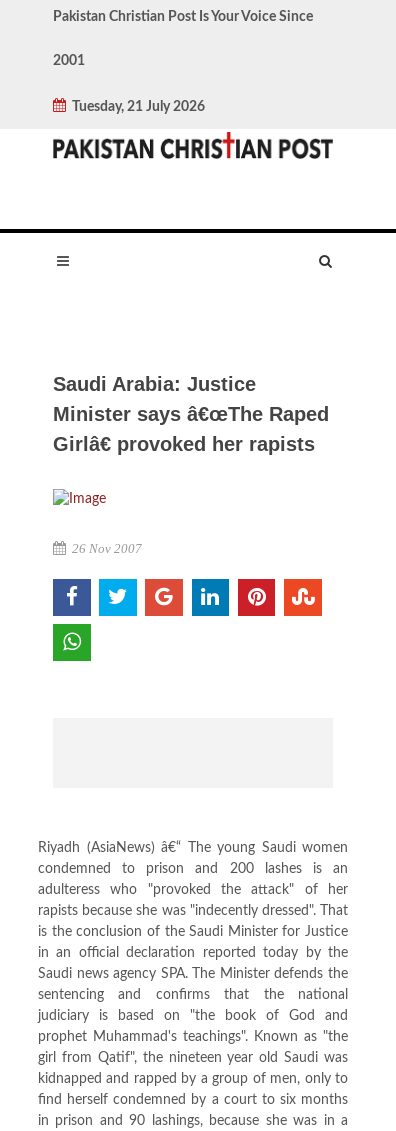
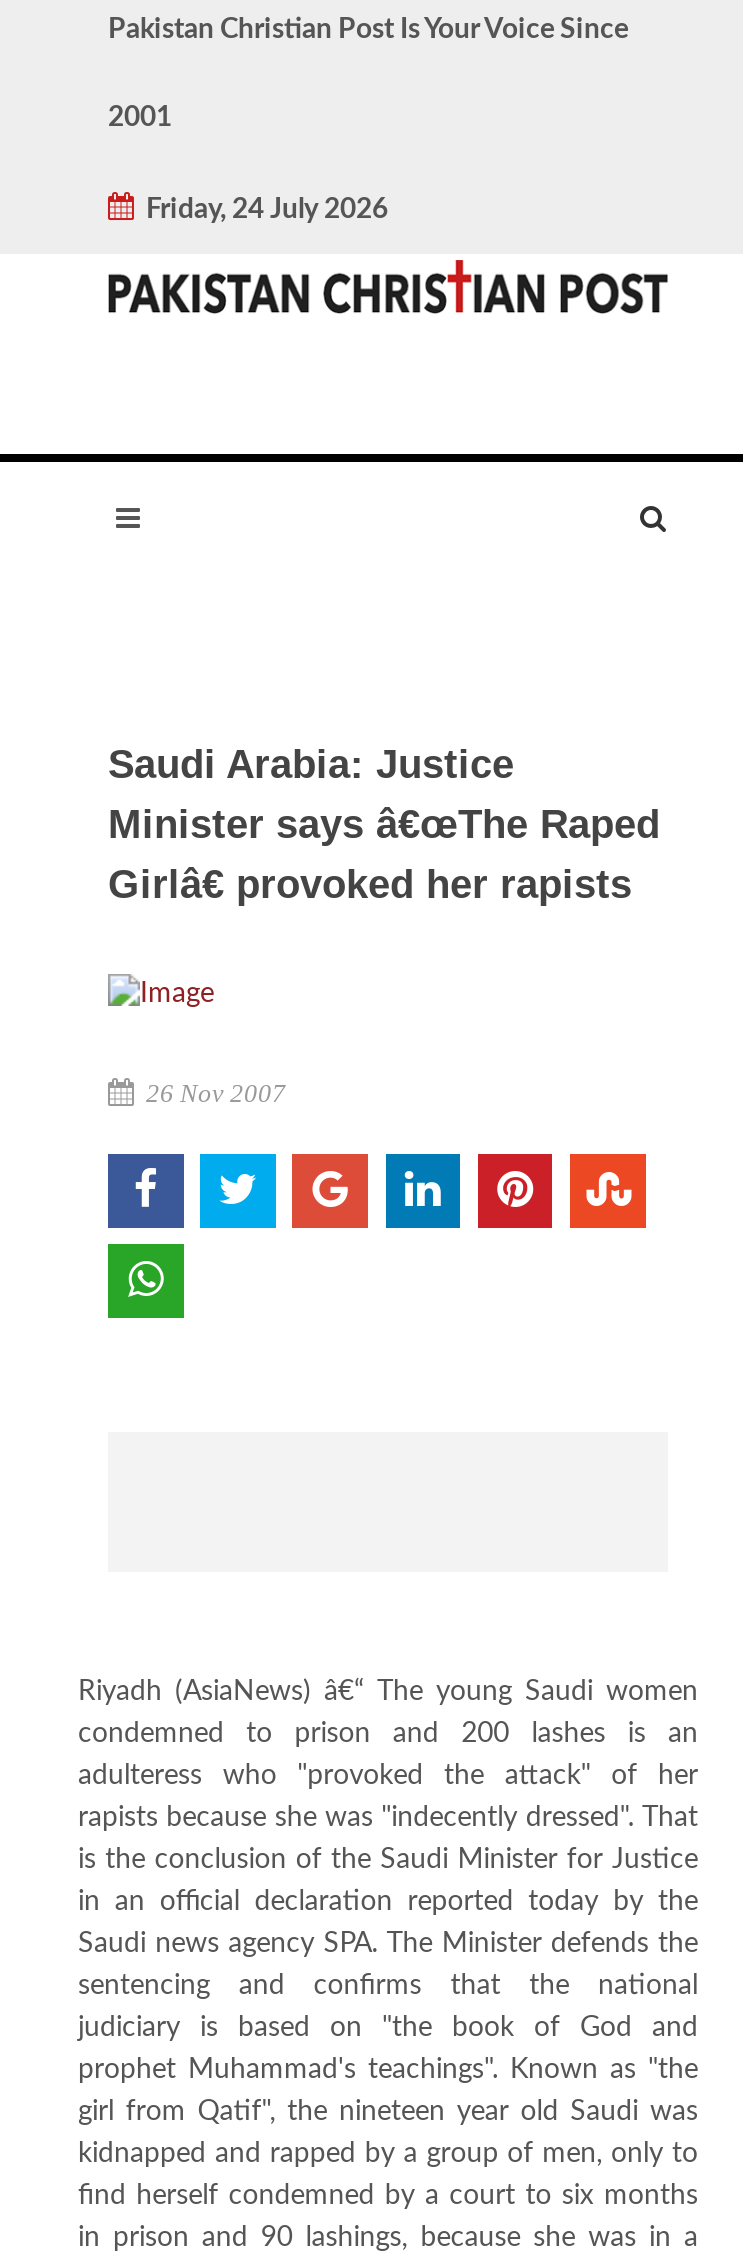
[66,100,205,114] Tuesday, 21 July 2026 -> [134,196,388,224] Friday, 24 July 2026

